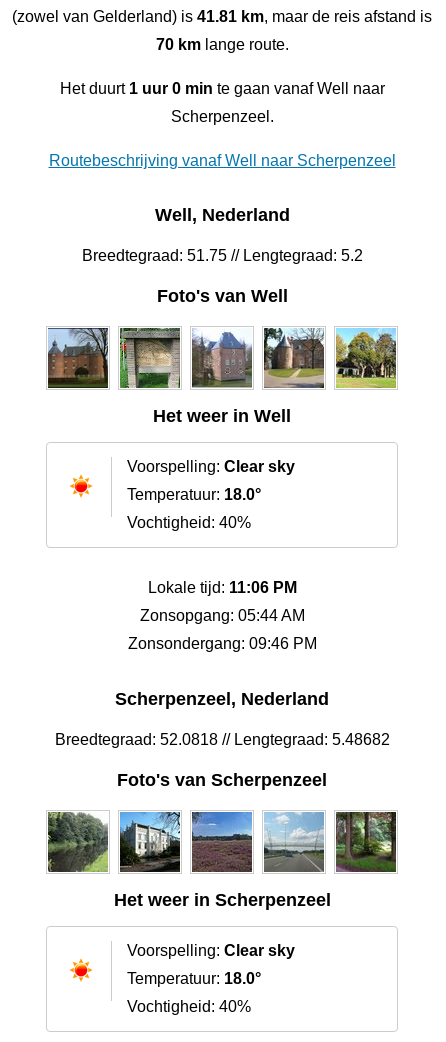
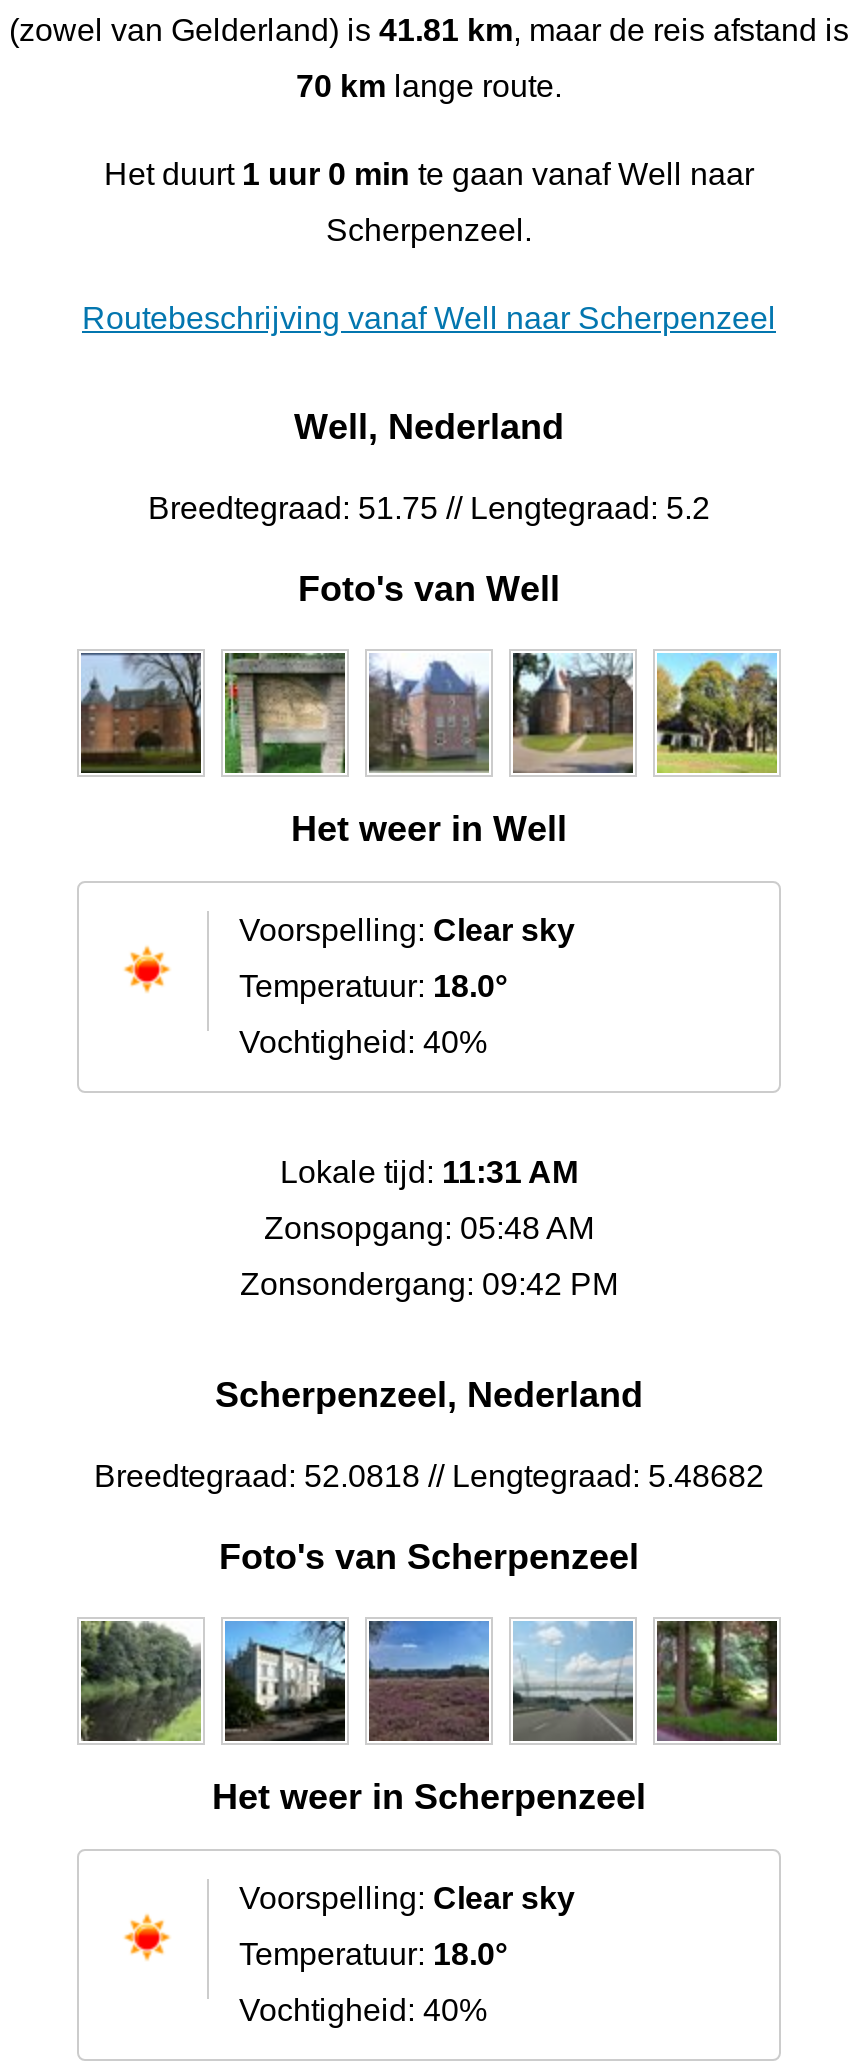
[147,579,296,596] Lokale tijd: 11:06 PM -> [280,1156,578,1190] Lokale tijd: 11:31 AM
[139,607,304,624] Zonsopgang: 05:44 AM -> [264,1212,594,1246] Zonsopgang: 05:48 AM
[127,635,316,652] Zonsondergang: 09:46 PM -> [240,1268,618,1302] Zonsondergang: 09:42 PM

